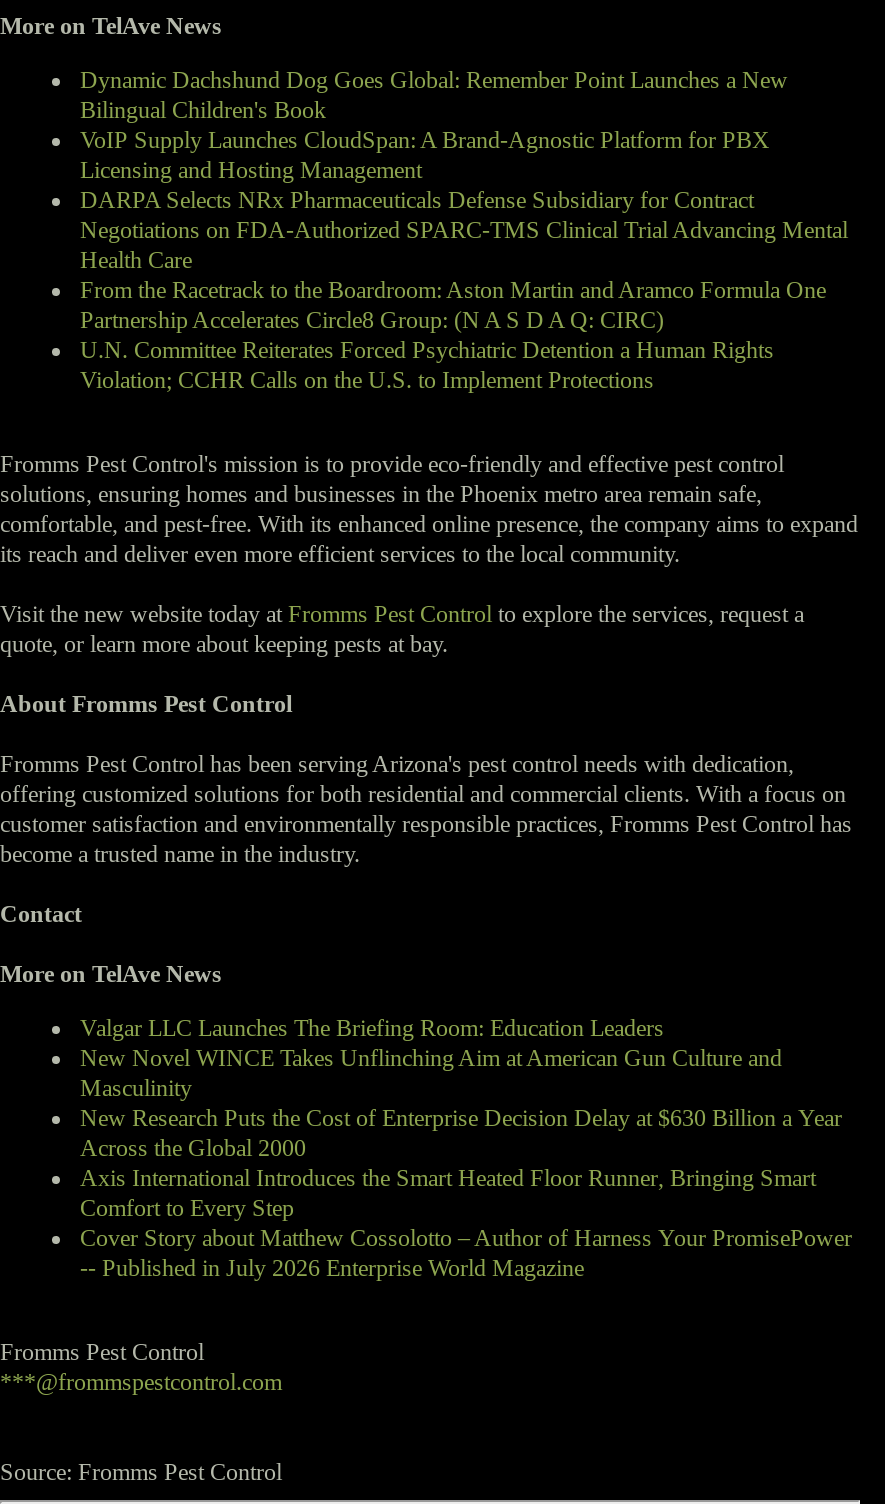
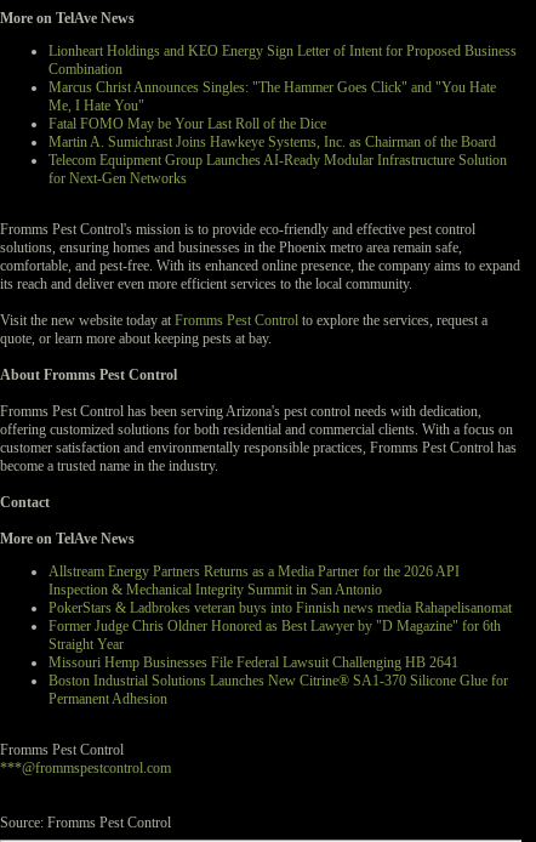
[80,66,848,394] Dynamic Dachshund Dog Goes Global: Remember Point Launches a New | Bilingual Children's Book | VoIP Supply Launches CloudSpan: A Brand-Agnostic Platform for PBX | Licensing and Hosting Management | DARPA Selects NRx Pharmaceuticals Defense Subsidiary for Contract | Negotiations on FDA-Authorized SPARC-TMS Clinical Trial Advancing Mental | Health Care | From the Racetrack to the Boardroom: Aston Martin and Aramco Formula One | Partnership Accelerates Circle8 Group: (N A S D A Q: CIRC) | U.N. Committee Reiterates Forced Psychiatric Detention a Human Rights | Violation; CCHR Calls on the U.S. to Implement Protections -> [49,43,517,187] Lionheart Holdings and KEO Energy Sign Letter of Intent for Proposed Business | Combination | Marcus Christ Announces Singles: "The Hammer Goes Click" and "You Hate | Me, I Hate You" | Fatal FOMO May be Your Last Roll of the Dice | Martin A. Sumichrast Joins Hawkeye Systems, Inc. as Chairman of the Board | Telecom Equipment Group Launches AI-Ready Modular Infrastructure Solution | for Next-Gen Networks
[80,1014,852,1282] Valgar LLC Launches The Briefing Room: Education Leaders | New Novel WINCE Takes Unflinching Aim at American Gun Culture and | Masculinity | New Research Puts the Cost of Enterprise Decision Delay at $630 Billion a Year | Across the Global 2000 | Axis International Introduces the Smart Heated Floor Runner, Bringing Smart | Comfort to Every Step | Cover Story about Matthew Cossolotto – Author of Harness Your PromisePower | -- Published in July 2026 Enterprise World Magazine -> [49,563,512,708] Allstream Energy Partners Returns as a Media Partner for the 2026 API | Inspection & Mechanical Integrity Summit in San Antonio | PokerStars & Ladbrokes veteran buys into Finnish news media Rahapelisanomat | Former Judge Chris Oldner Honored as Best Lawyer by "D Magazine" for 6th | Straight Year | Missouri Hemp Businesses File Federal Lawsuit Challenging HB 2641 | Boston Industrial Solutions Launches New Citrine® SA1-370 Silicone Glue for | Permanent Adhesion

